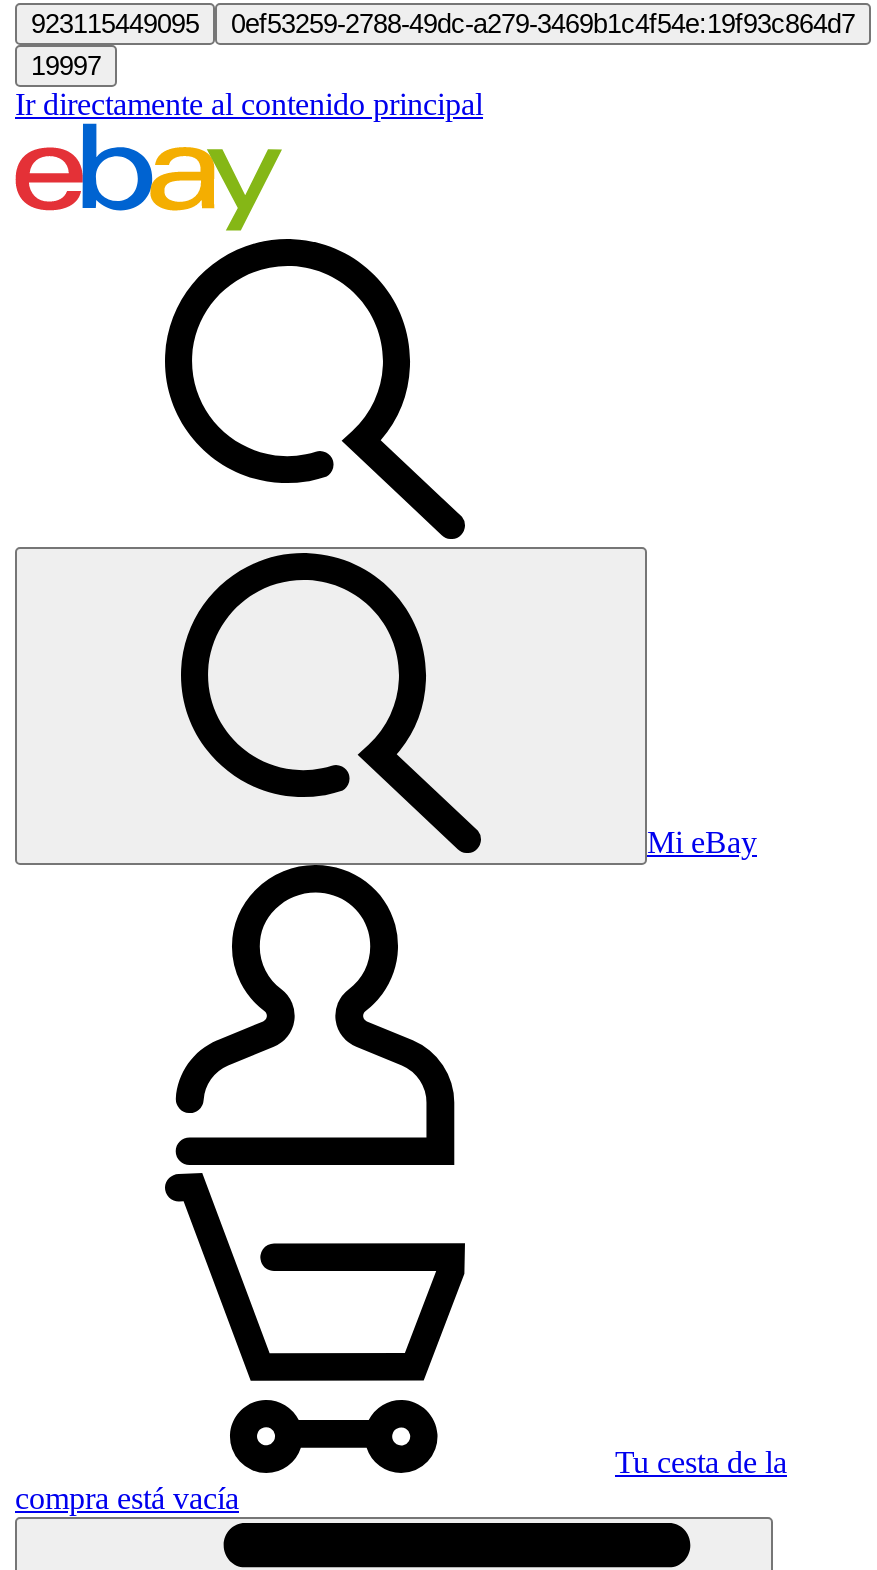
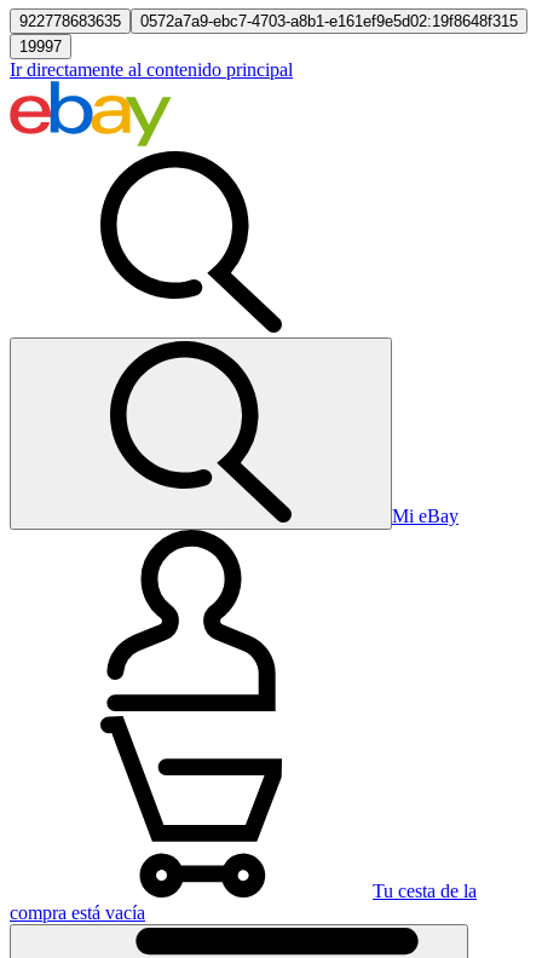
[31,9,855,39] 923115449095 | 0ef53259-2788-49dc-a279-3469b1c4f54e:19f93c864d7 -> [19,12,518,30] 922778683635 | 0572a7a9-ebc7-4703-a8b1-e161ef9e5d02:19f8648f315

